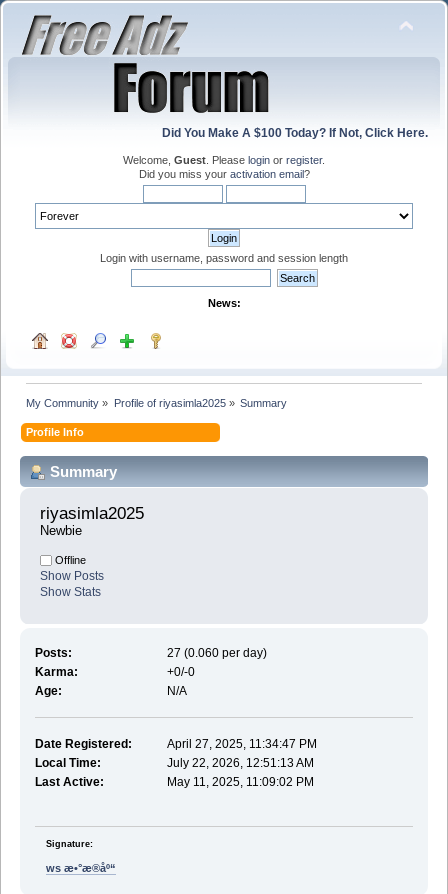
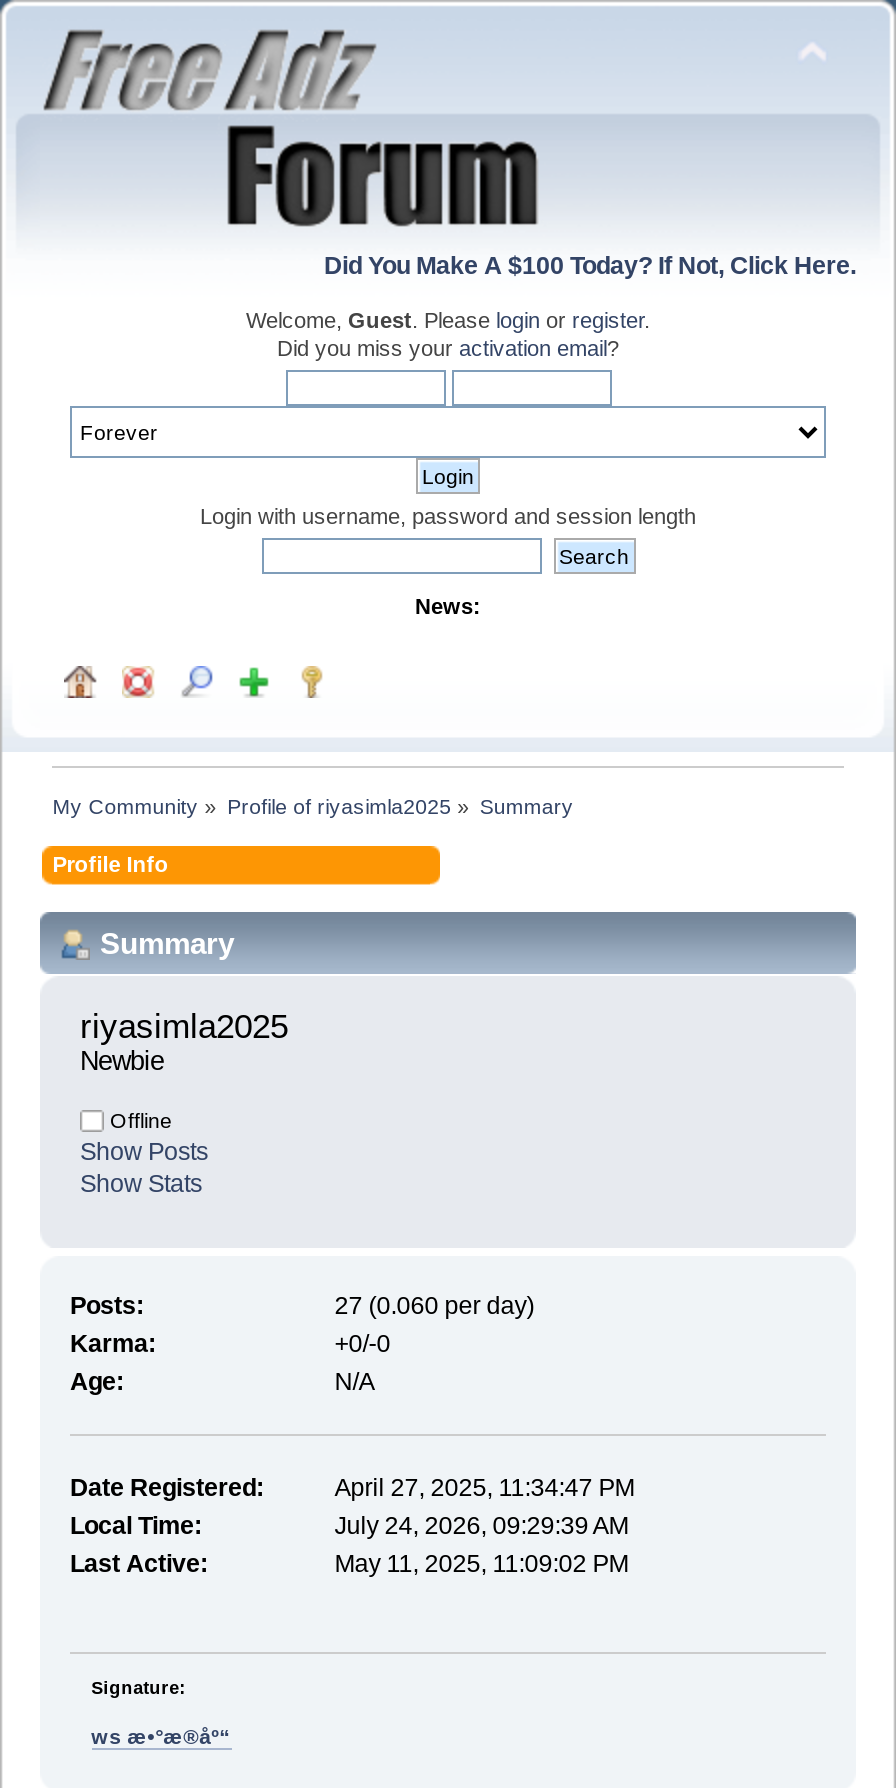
[167,756,314,770] July 22, 2026, 12:51:13 AM -> [335,1512,629,1540] July 24, 2026, 09:29:39 AM

